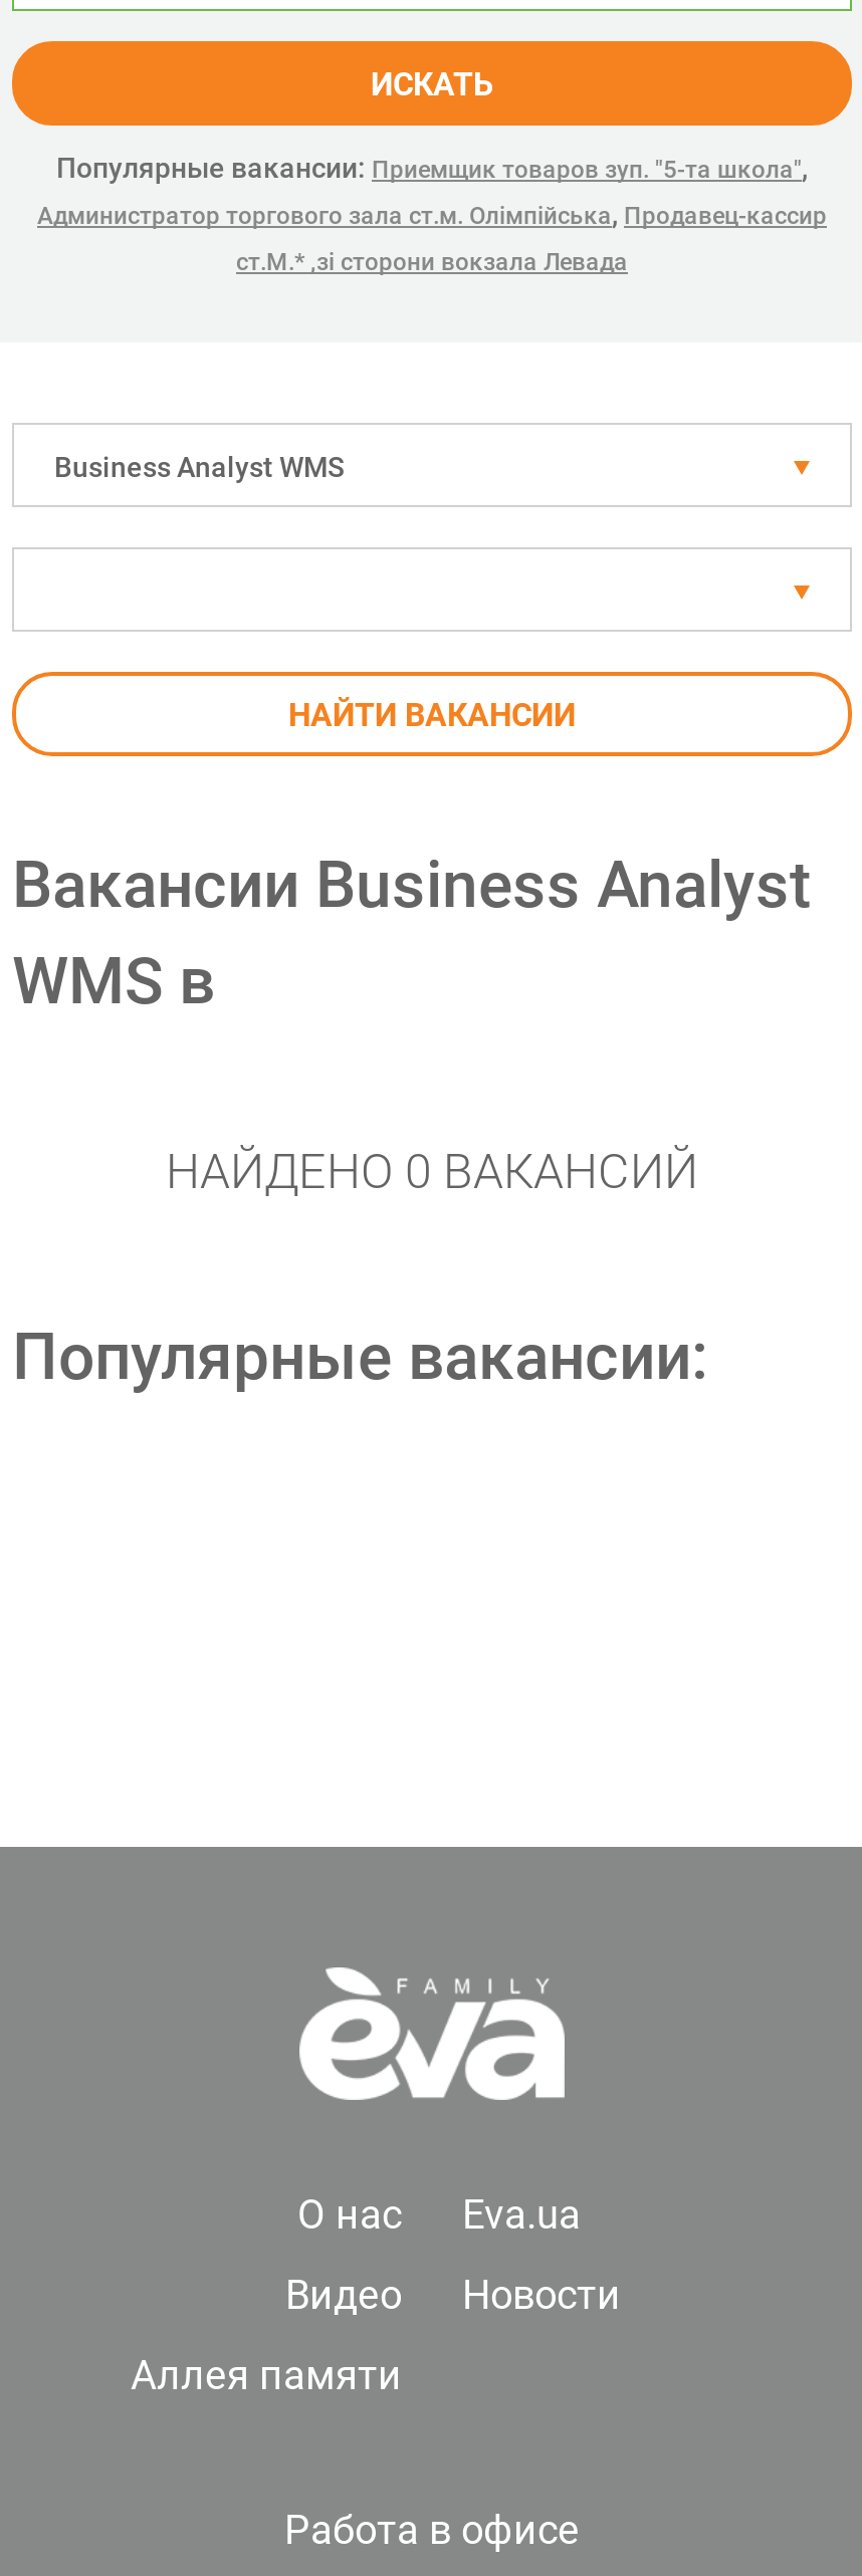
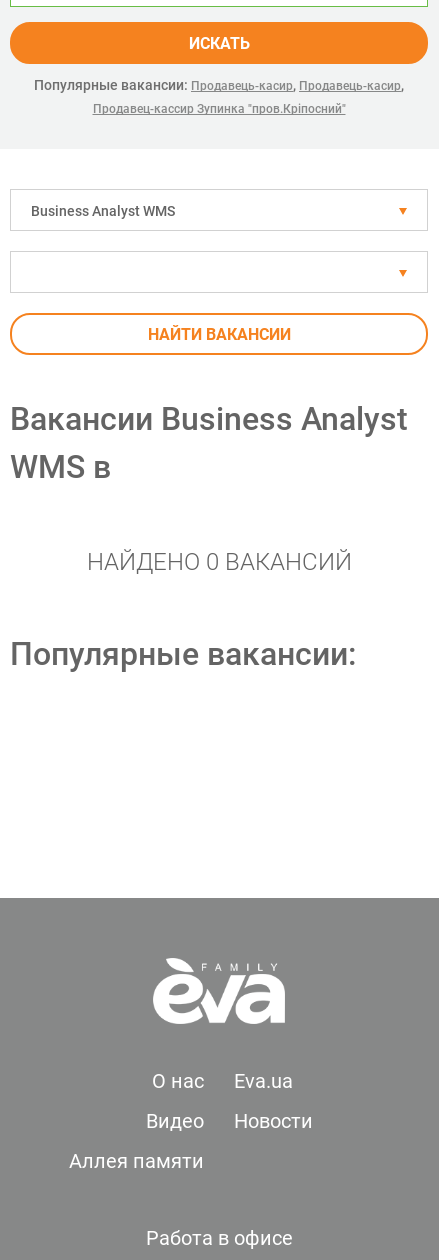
[37,152,827,230] Популярные вакансии: Приемщик товаров зуп. "5-та школа", | Администратор торгового зала ст.м. Олімпійська, Продавец-кассир -> [34,77,404,93] Популярные вакансии: Продавець-касир, Продавець-касир,
[236,248,628,276] ст.М.* ,зі сторони вокзала Левада -> [92,102,345,116] Продавец-кассир Зупинка "пров.Кріпосний"

